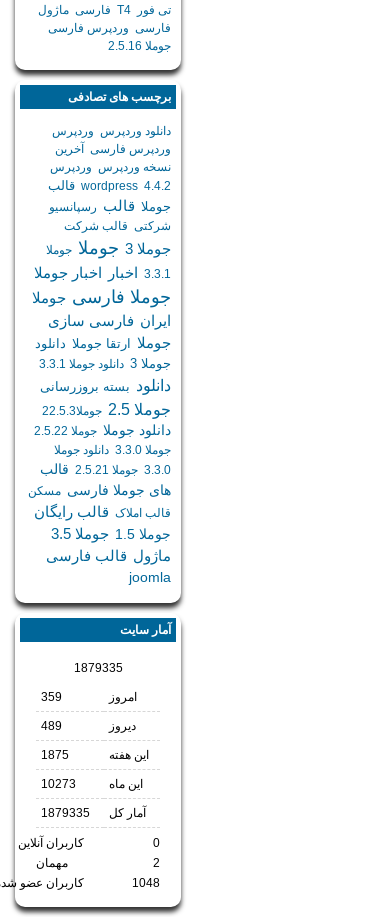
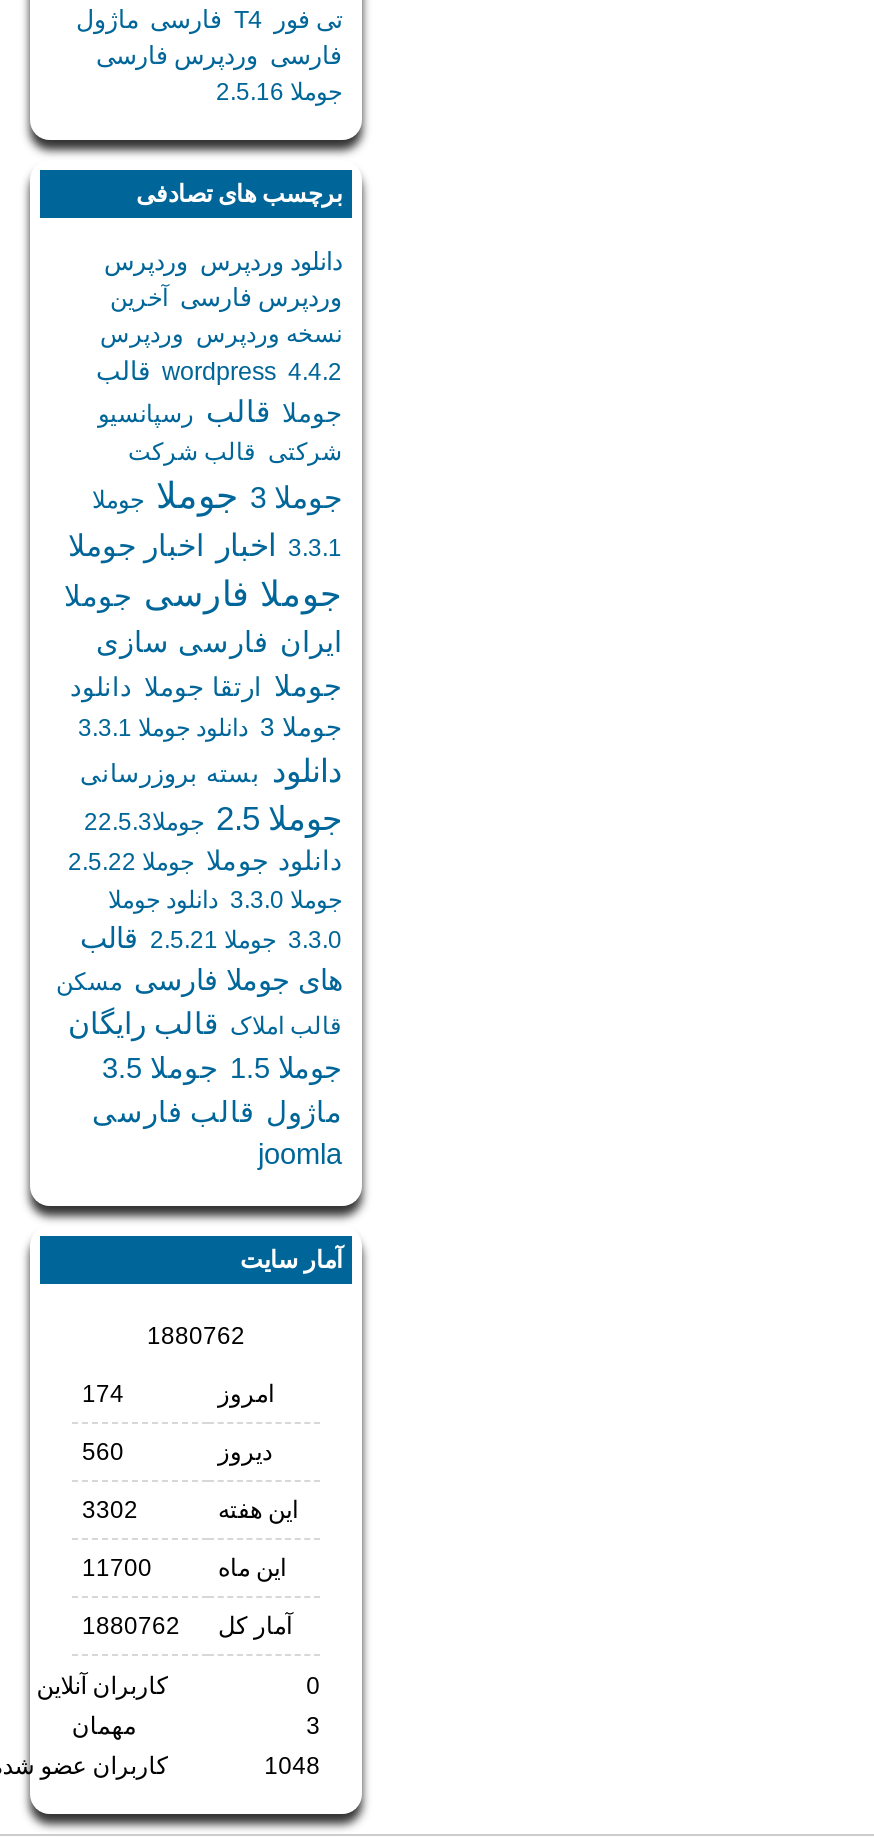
[73,661,122,675] 1879335 -> [147,1322,245,1350] 1880762
[41,690,62,704] 359 -> [82,1380,124,1408] 174
[41,719,62,733] 489 -> [82,1438,124,1466] 560
[41,748,69,762] 1875 -> [82,1496,138,1524] 3302
[41,777,76,791] 10273 -> [82,1554,152,1582] 11700
[41,806,146,820] آمار کل 1879335 -> [82,1612,292,1640] آمار کل 1880762
[153,856,160,870] 2 -> [306,1712,320,1740] 3

